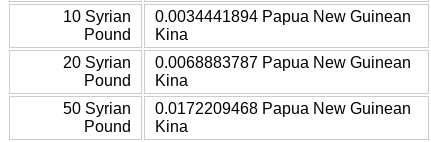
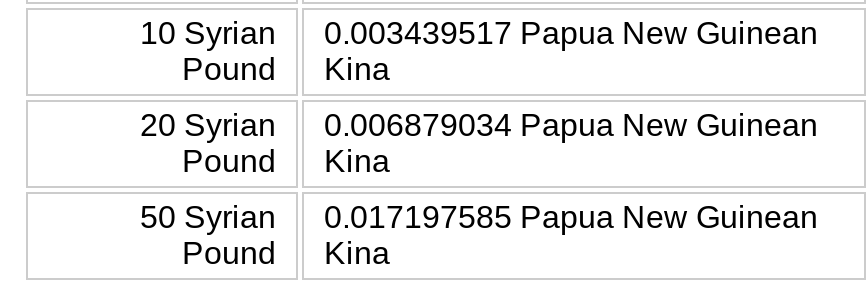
[155,8,411,25] 0.0034441894 Papua New Guinean -> [324,15,818,49] 0.003439517 Papua New Guinean
[155,54,411,71] 0.0068883787 Papua New Guinean -> [324,107,818,141] 0.006879034 Papua New Guinean
[155,100,411,117] 0.0172209468 Papua New Guinean -> [324,199,818,233] 0.017197585 Papua New Guinean

